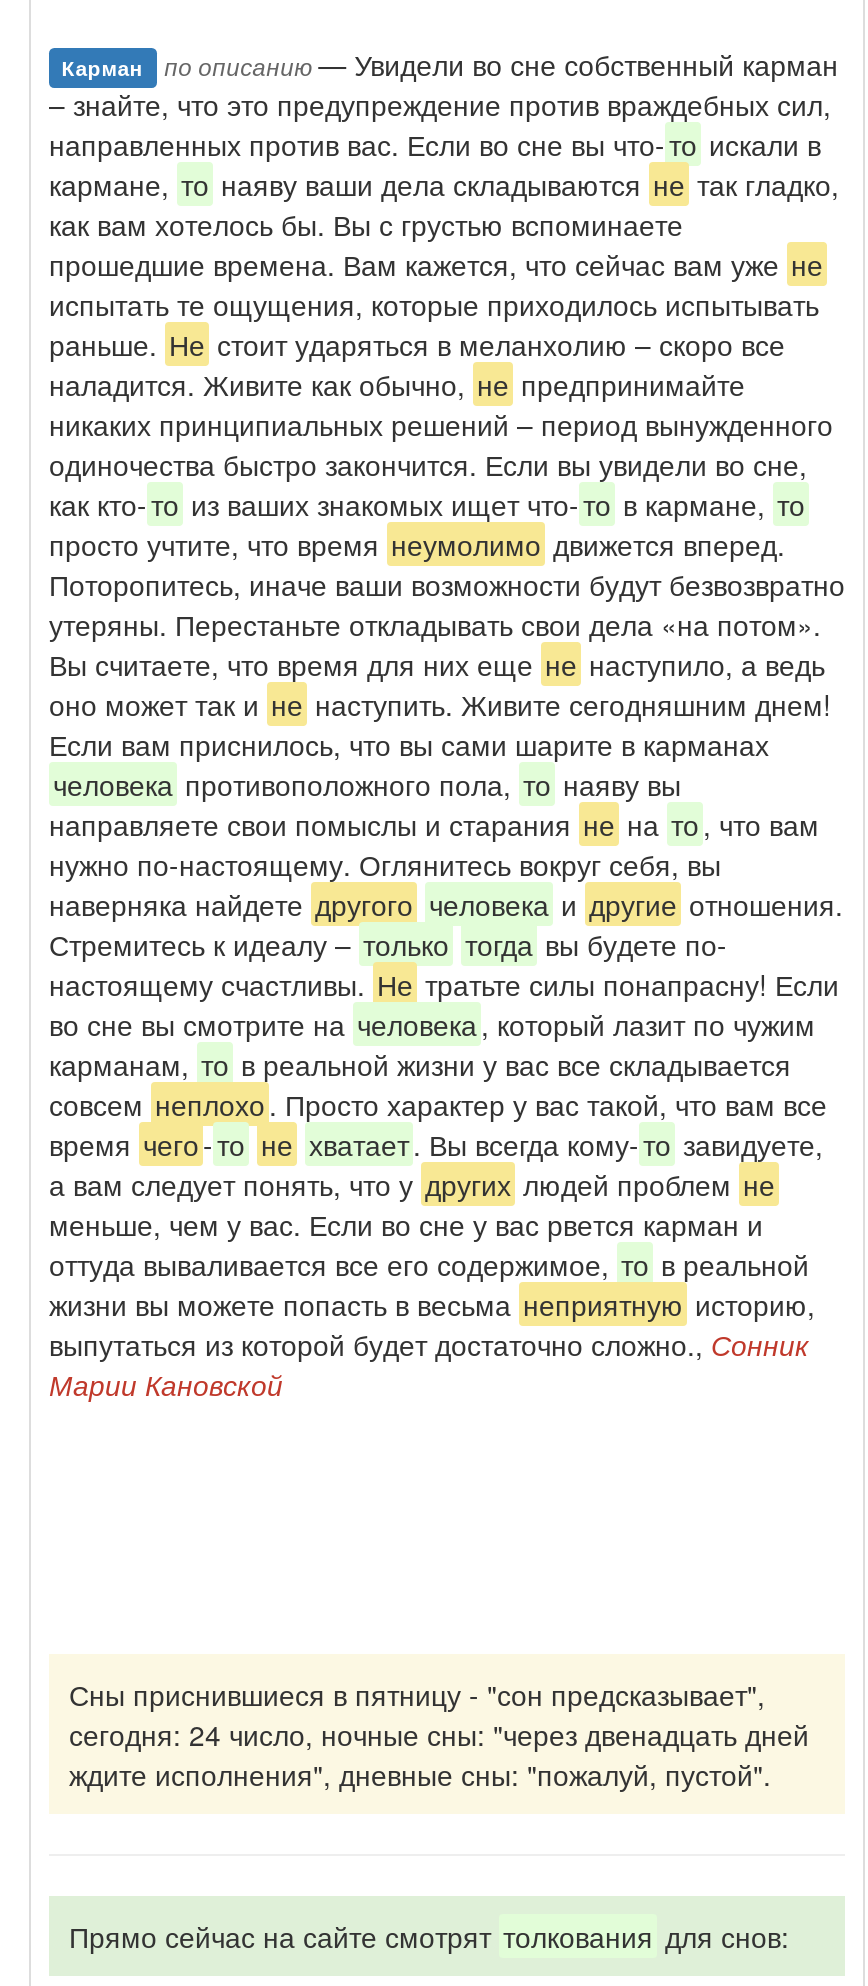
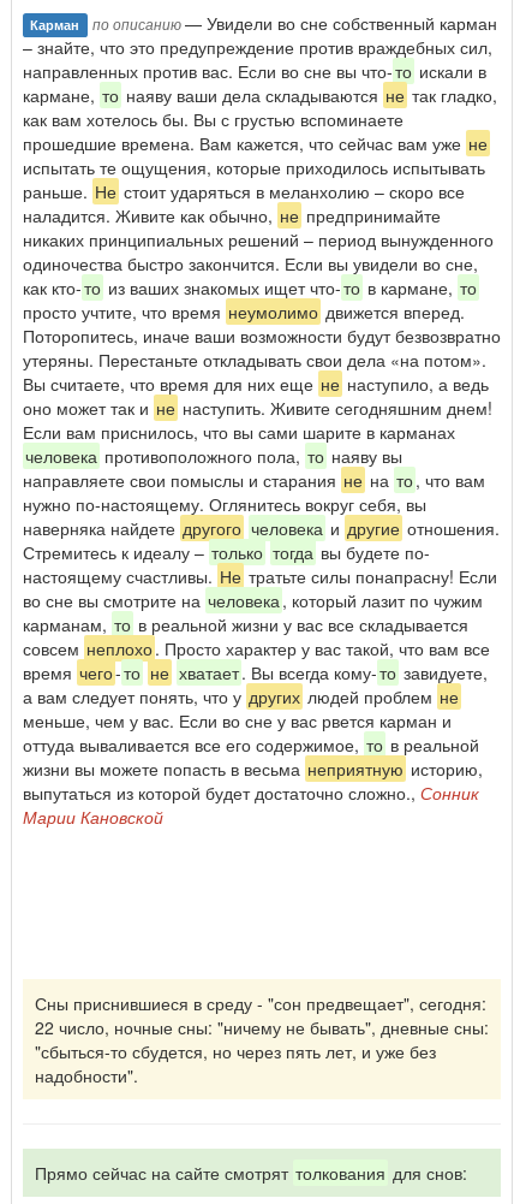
[69,1674,809,1794] Сны приснившиеся в пятницу - "сон предсказывает", | сегодня: 24 число, ночные сны: "через двенадцать дней | ждите исполнения", дневные сны: "пожалуй, пустой". -> [35,991,489,1087] Сны приснившиеся в среду - "сон предвещает", сегодня: | 22 число, ночные сны: "ничему не бывать", дневные сны: | "сбыться-то сбудется, но через пять лет, и уже без | надобности".

